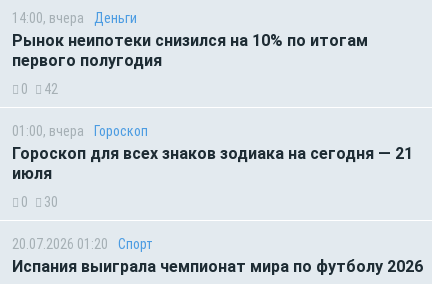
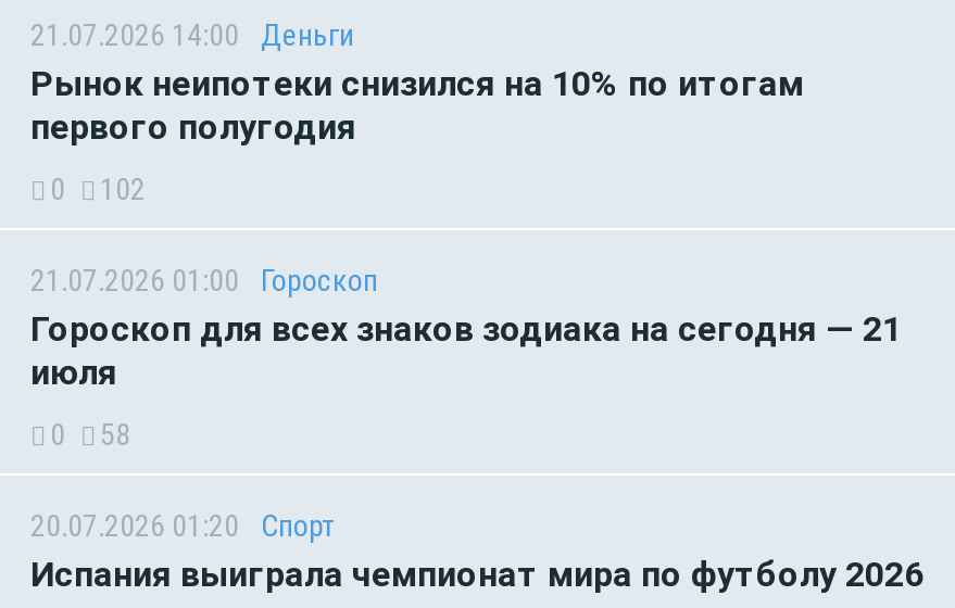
[12,10,137,26] 14:00, вчера Деньги -> [30,18,354,53] 21.07.2026 14:00 Деньги
[21,81,58,97] 0 42 -> [50,173,146,207] 0 102
[12,123,148,139] 01:00, вчера Гороскоп -> [30,264,378,299] 21.07.2026 01:00 Гороскоп
[21,194,58,210] 0 30 -> [50,418,130,453] 0 58

